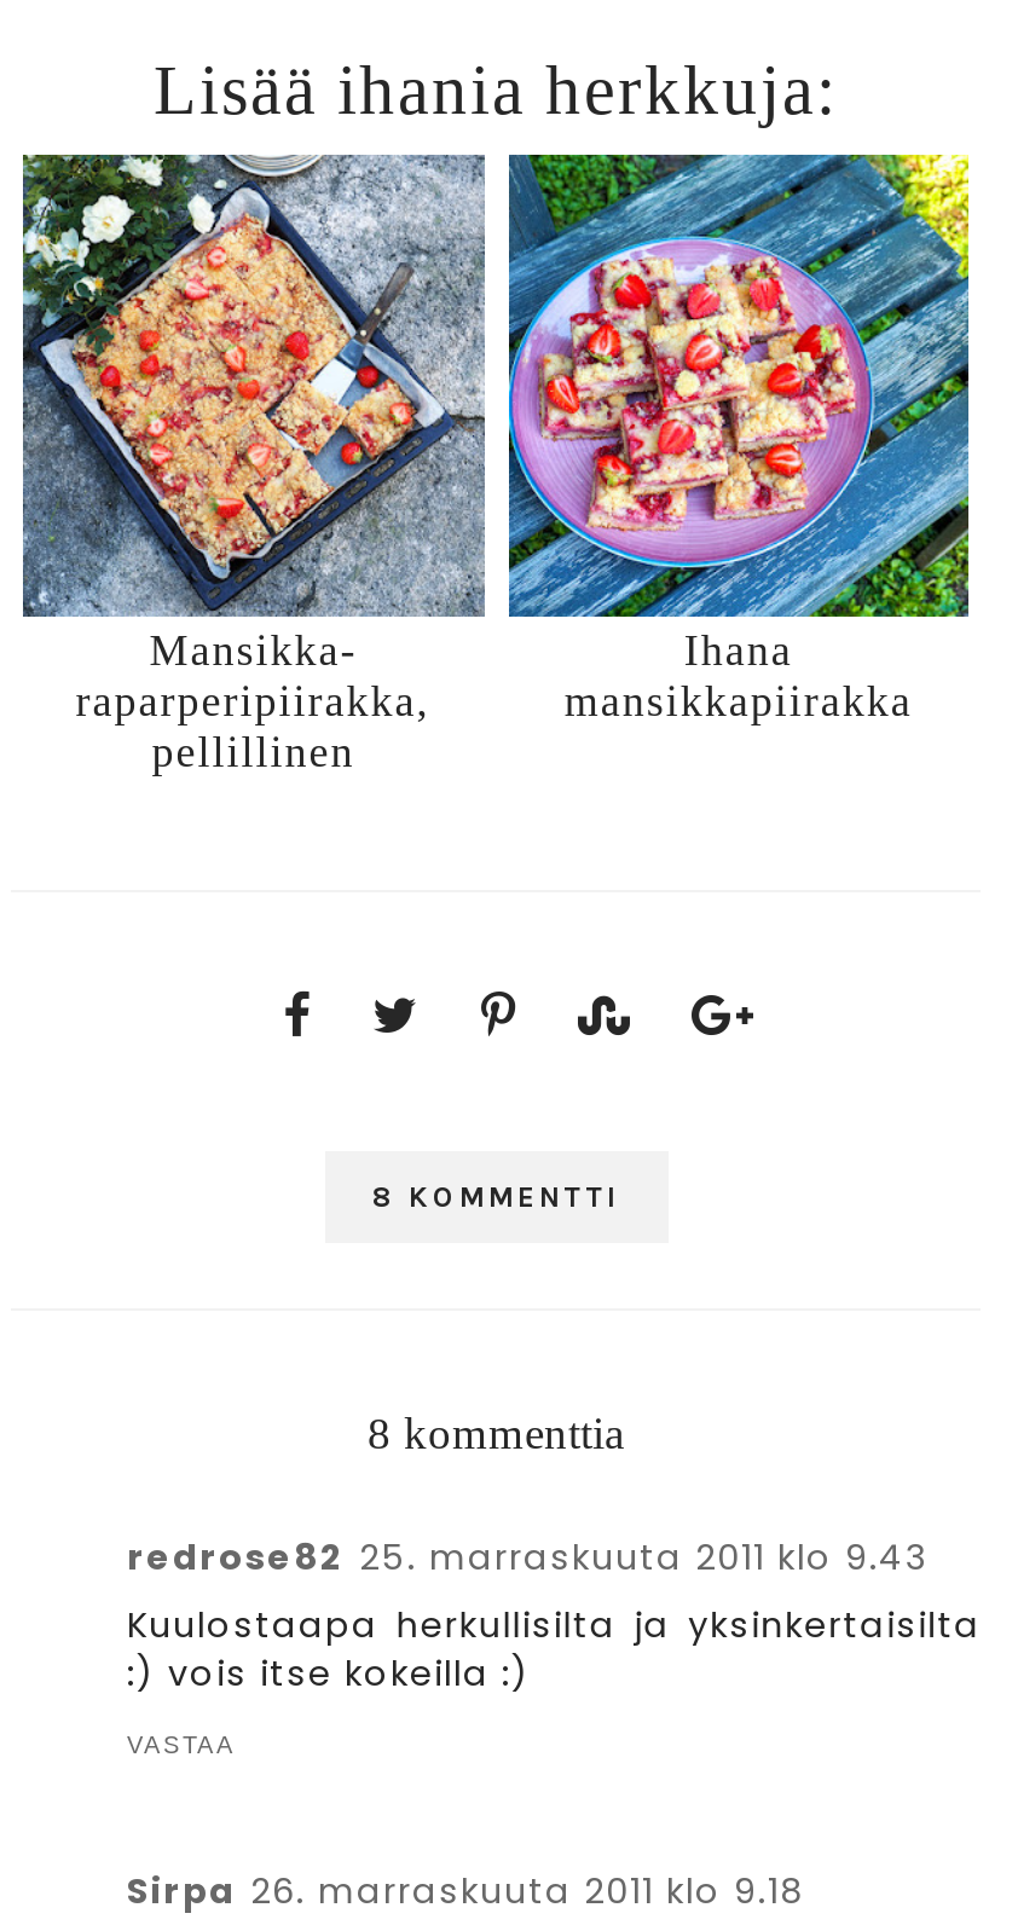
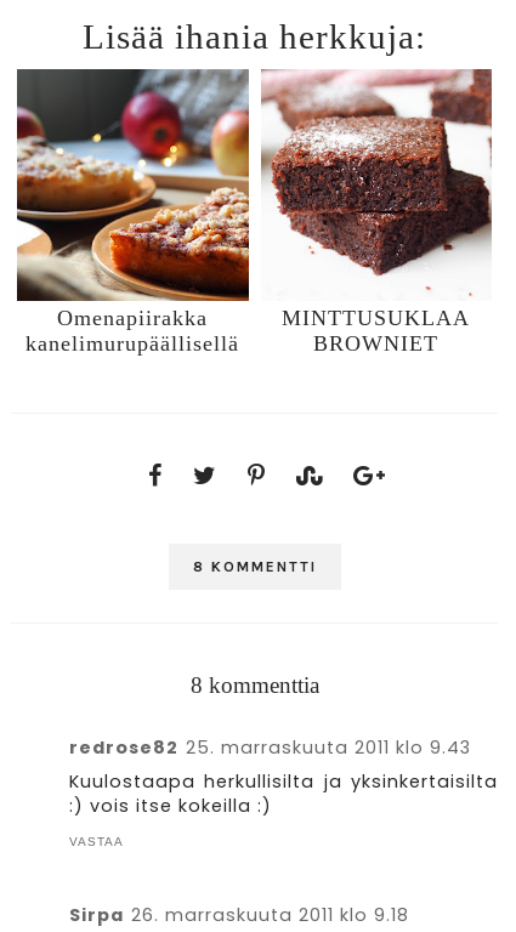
[21,152,487,777] [image] | Mansikka- | raparperipiirakka, | pellillinen -> [16,69,250,356] [image] | Omenapiirakka | kanelimurupäällisellä
[507,152,971,727] [image] | Ihana | mansikkapiirakka -> [260,68,493,356] [image] | MINTTUSUKLAA | BROWNIET

